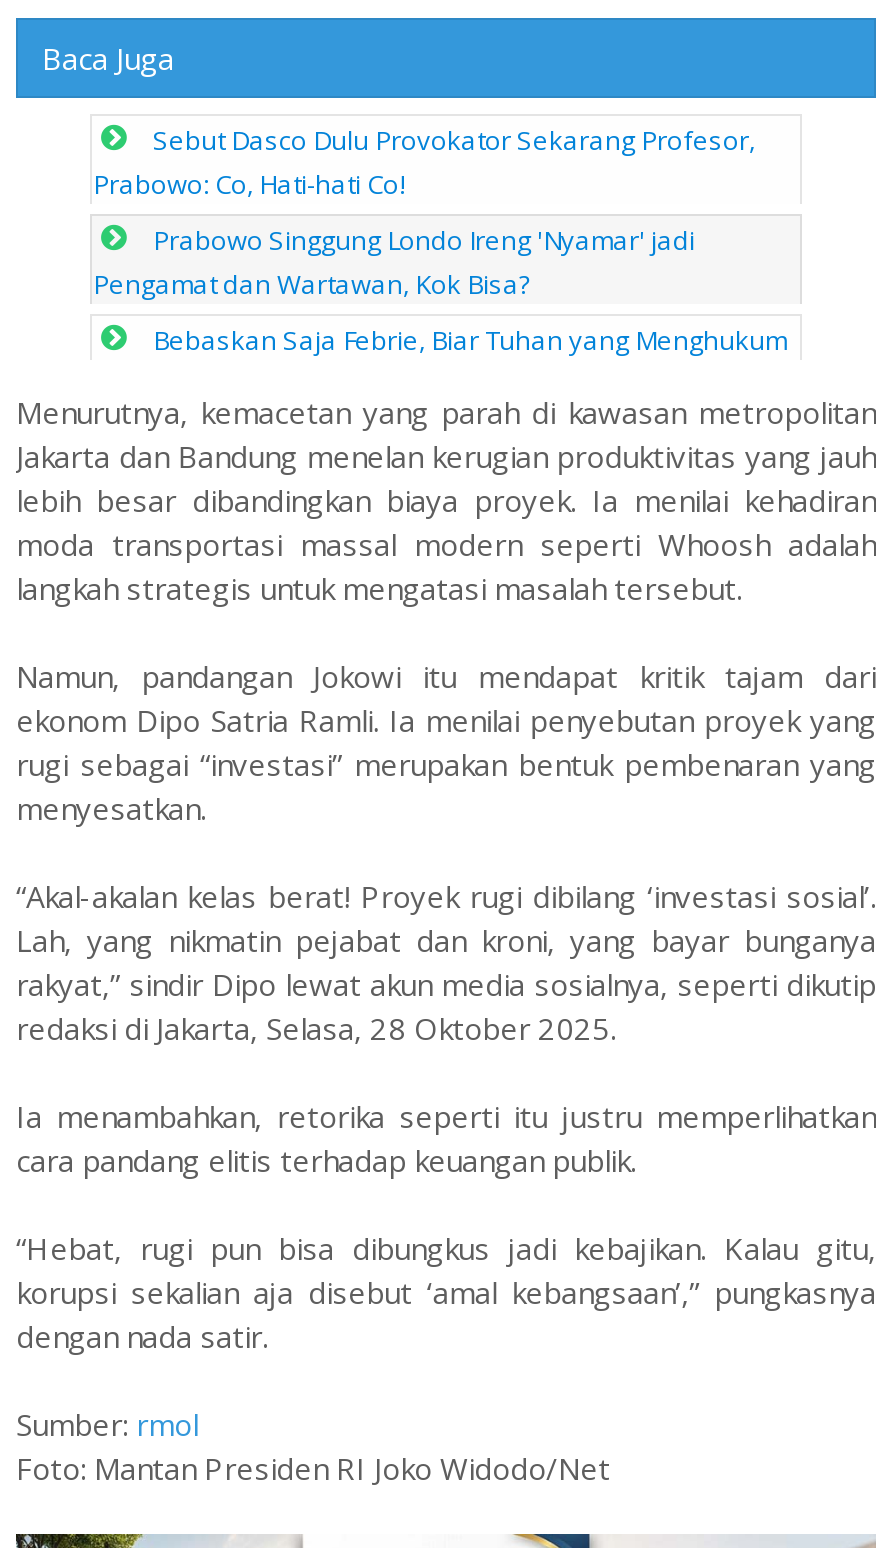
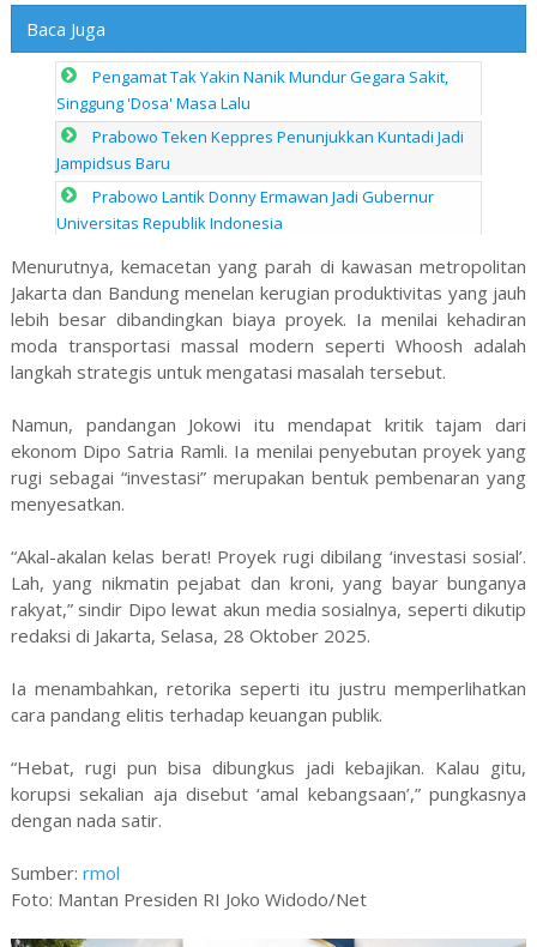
[93,122,755,202] Sebut Dasco Dulu Provokator Sekarang Profesor, | Prabowo: Co, Hati-hati Co! -> [57,66,449,114] Pengamat Tak Yakin Nanik Mundur Gegara Sakit, | Singgung 'Dosa' Masa Lalu
[93,222,695,302] Prabowo Singgung Londo Ireng 'Nyamar' jadi | Pengamat dan Wartawan, Kok Bisa? -> [57,126,464,174] Prabowo Teken Keppres Penunjukkan Kuntadi Jadi | Jampidsus Baru
[153,322,787,358] Bebaskan Saja Febrie, Biar Tuhan yang Menghukum -> [57,186,435,234] Prabowo Lantik Donny Ermawan Jadi Gubernur | Universitas Republik Indonesia

